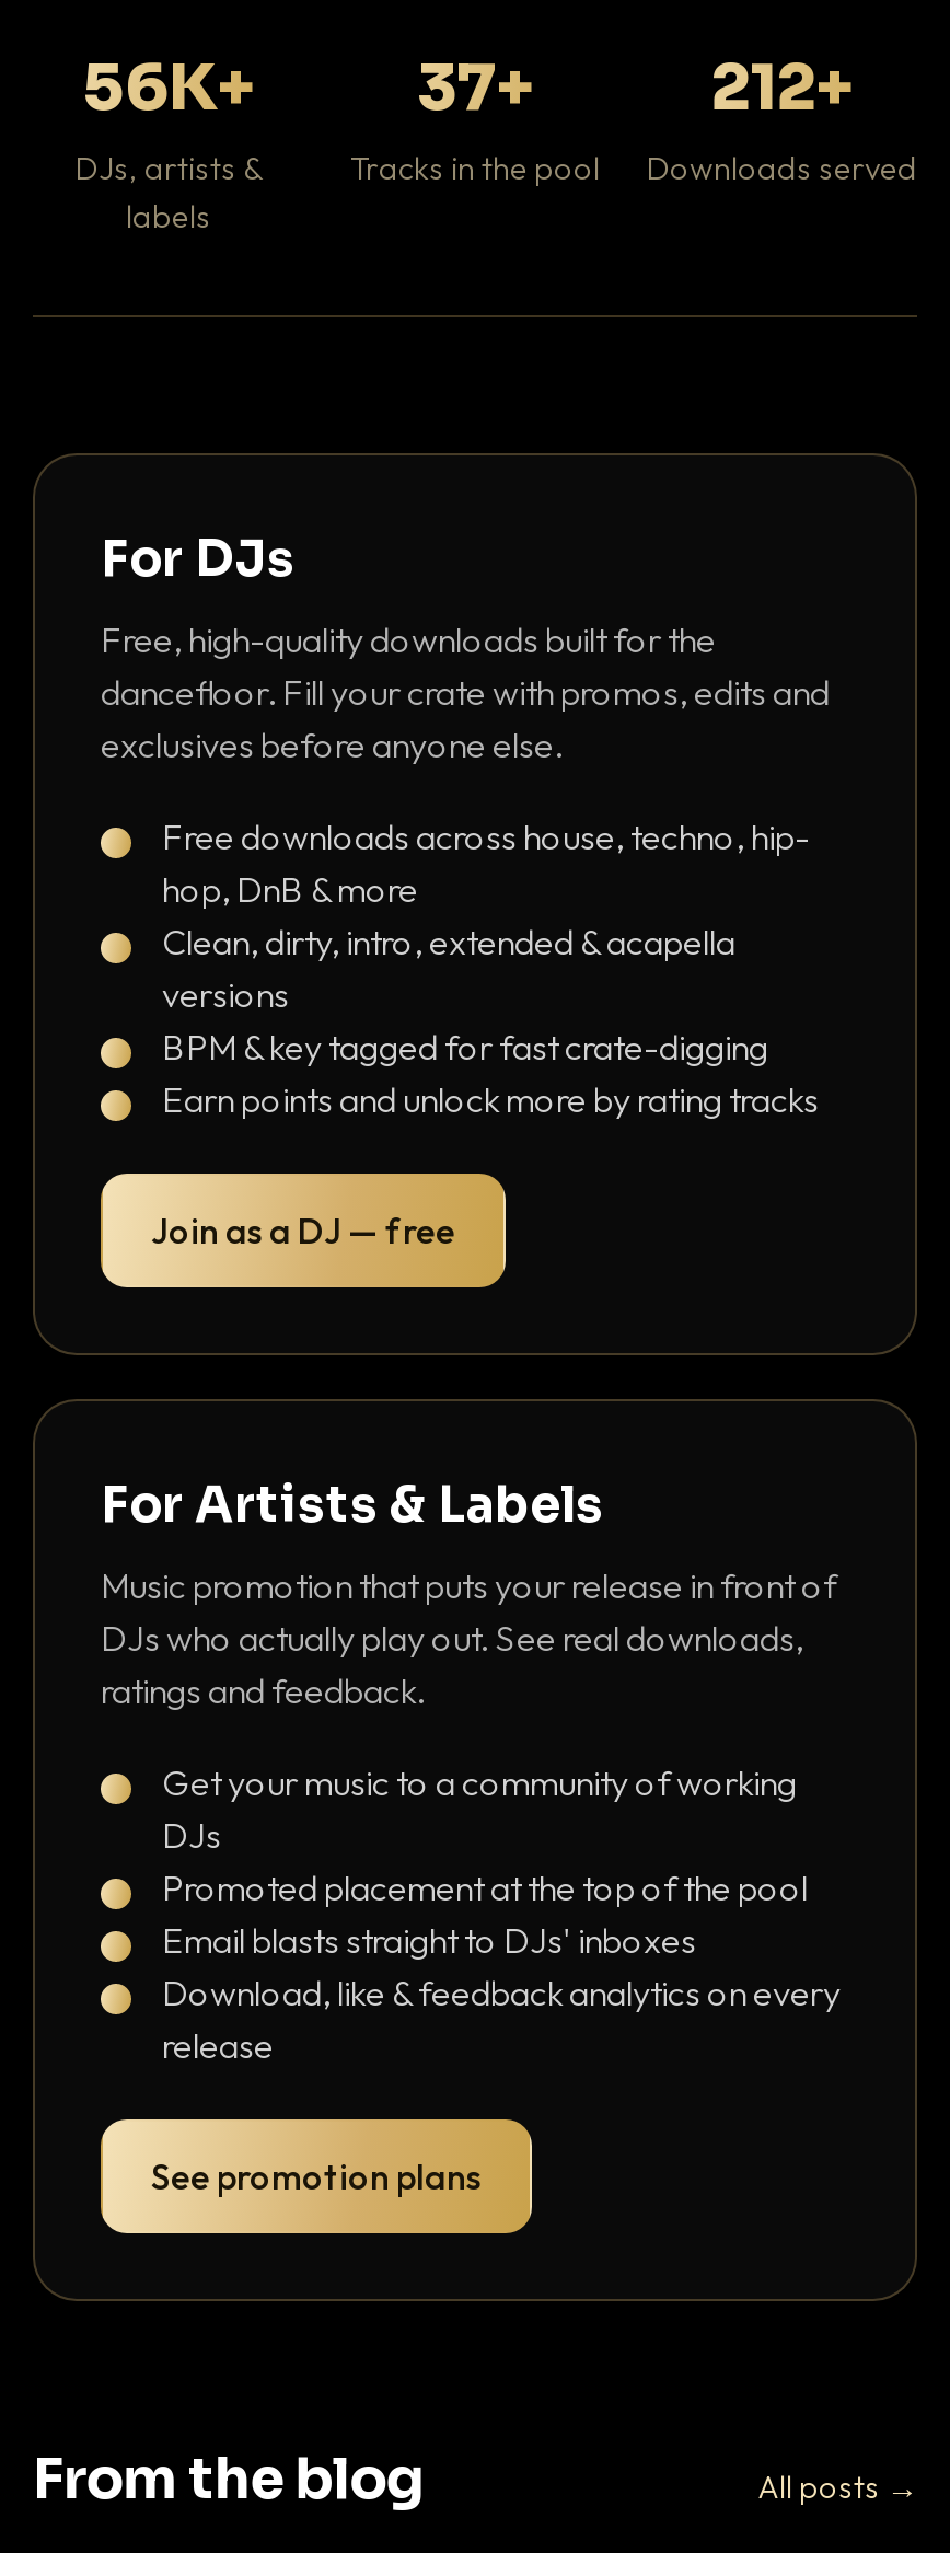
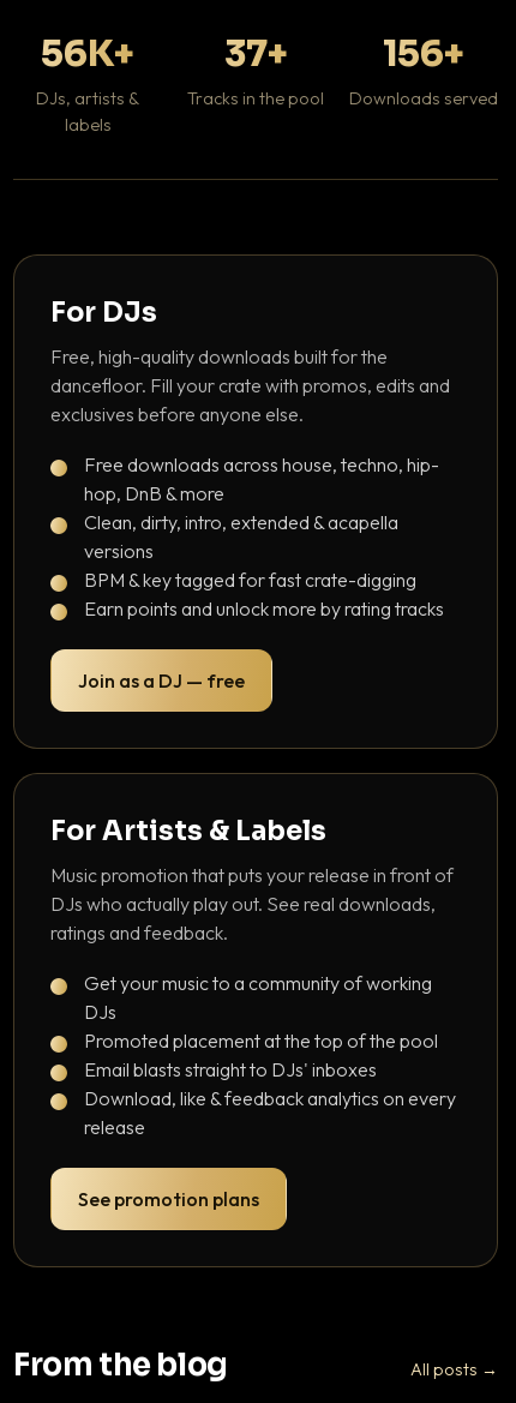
[710,48,853,127] 212+ -> [383,32,464,76] 156+

